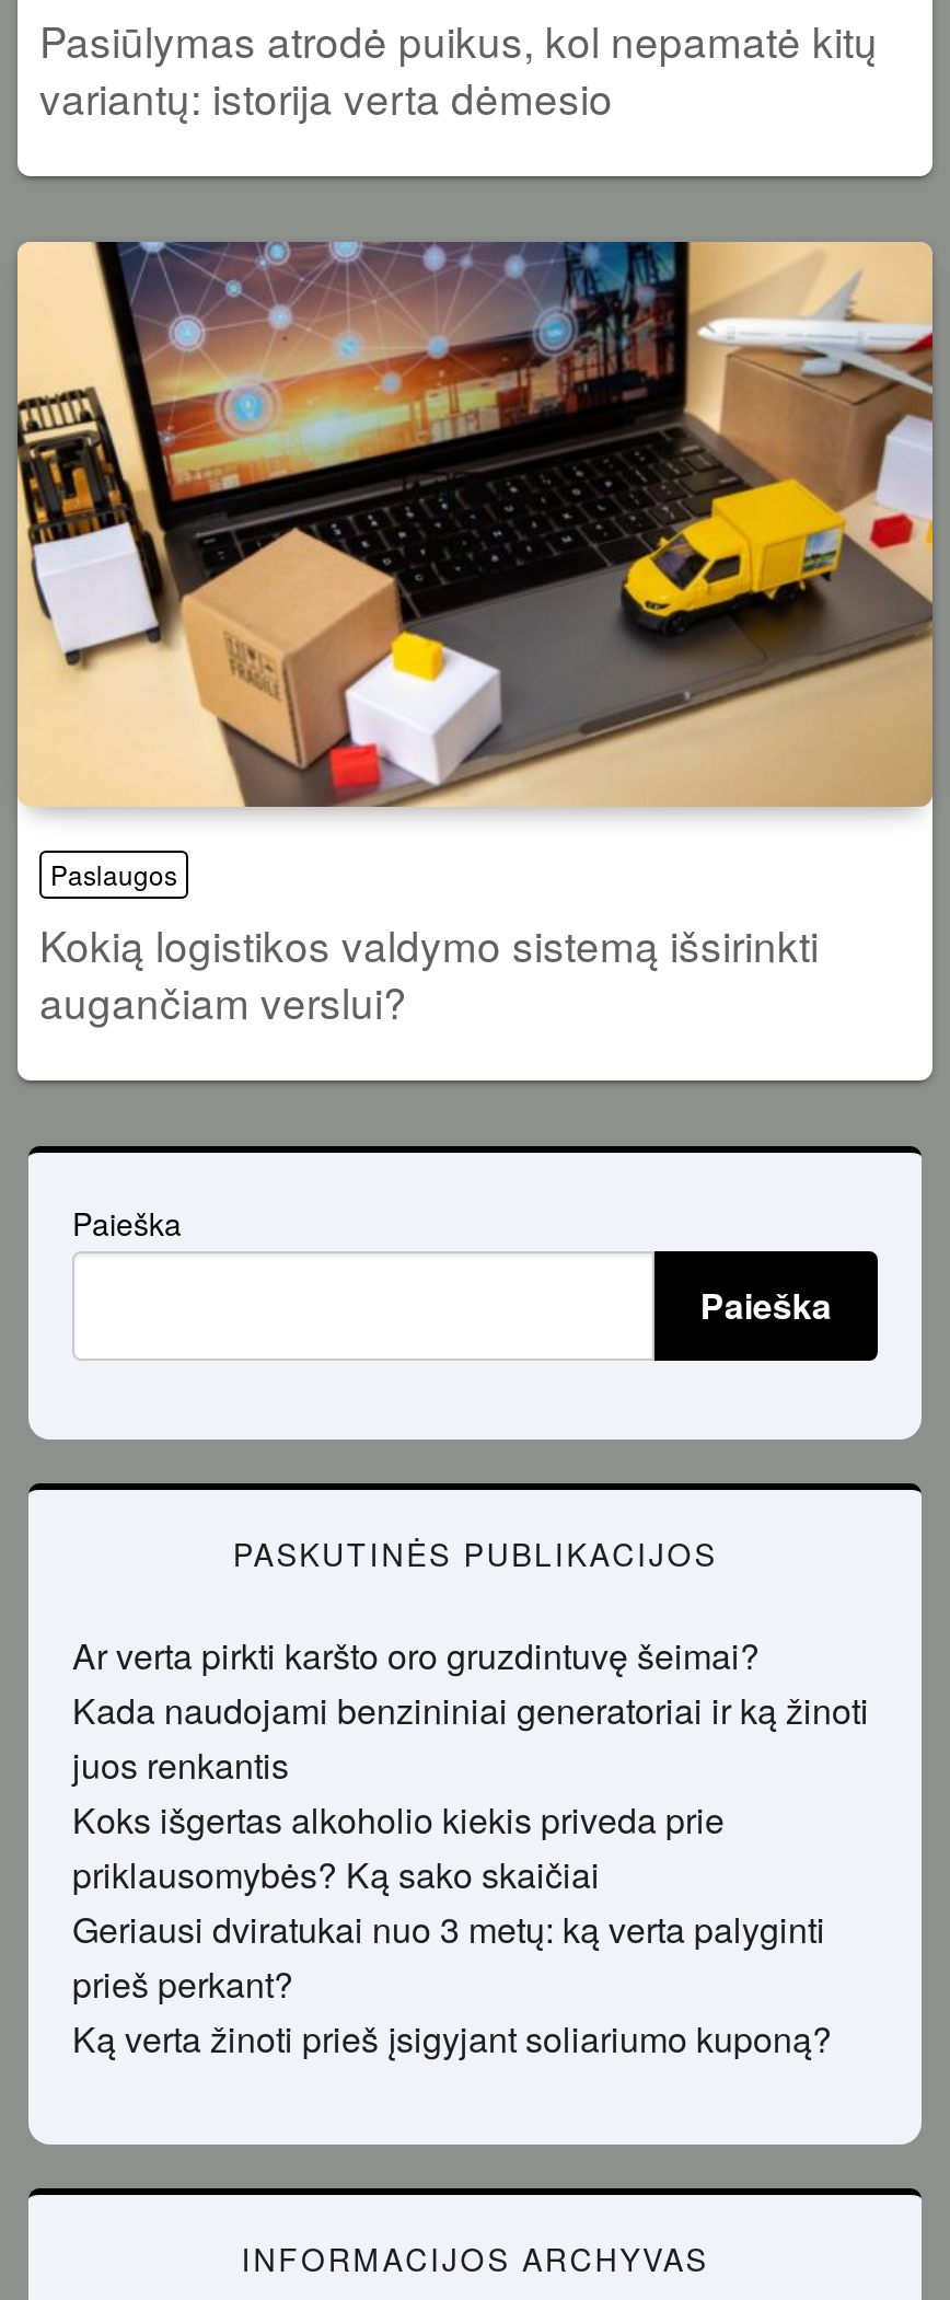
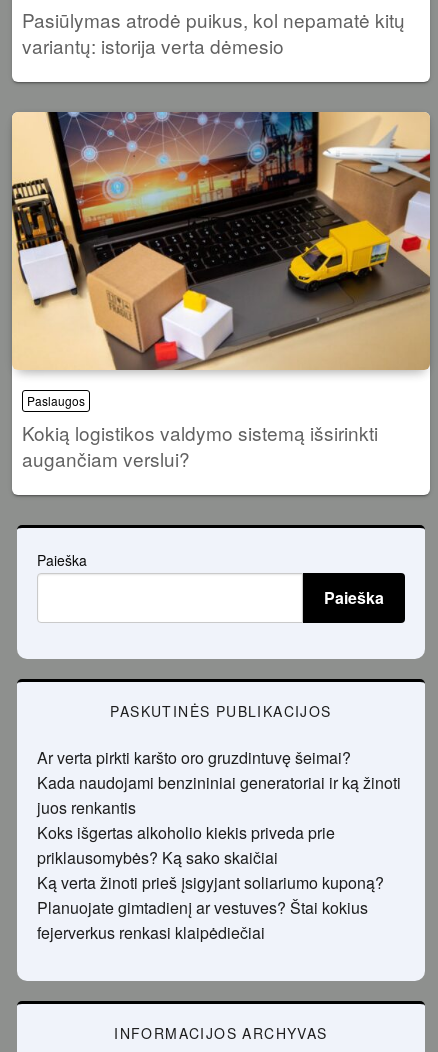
[72,1904,825,2009] Geriausi dviratukai nuo 3 metų: ką verta palyginti | prieš perkant? -> none
moved [72,2014,832,2064] -> [37,871,384,894]: Ką verta žinoti prieš įsigyjant soliariumo kuponą?
none -> [37,896,368,944] Planuojate gimtadienį ar vestuves? Štai kokius | fejerverkus renkasi klaipėdiečiai

